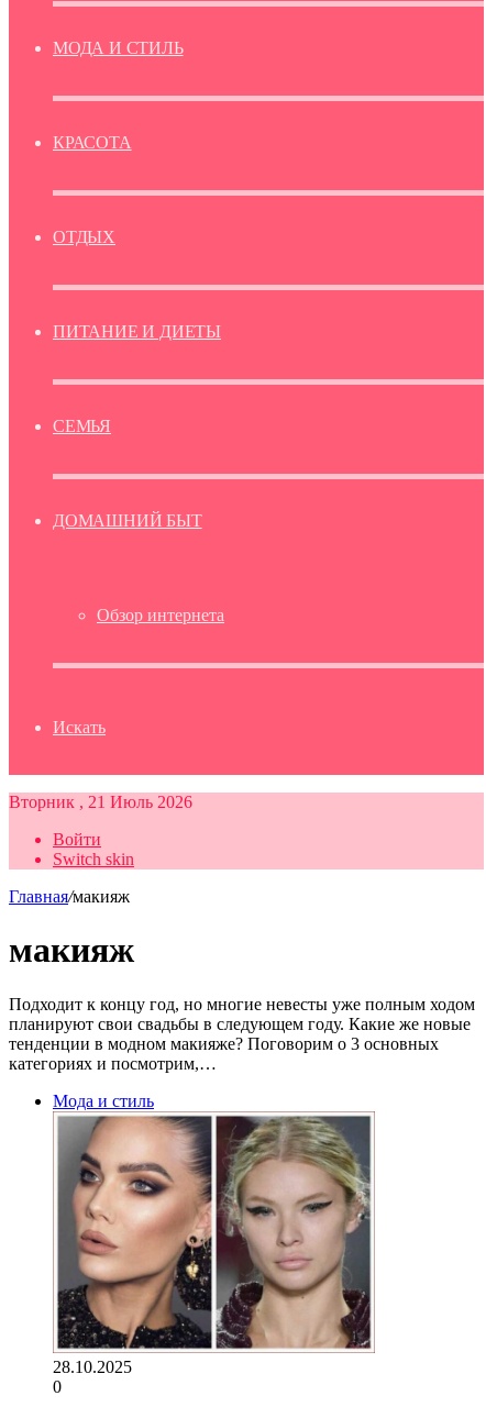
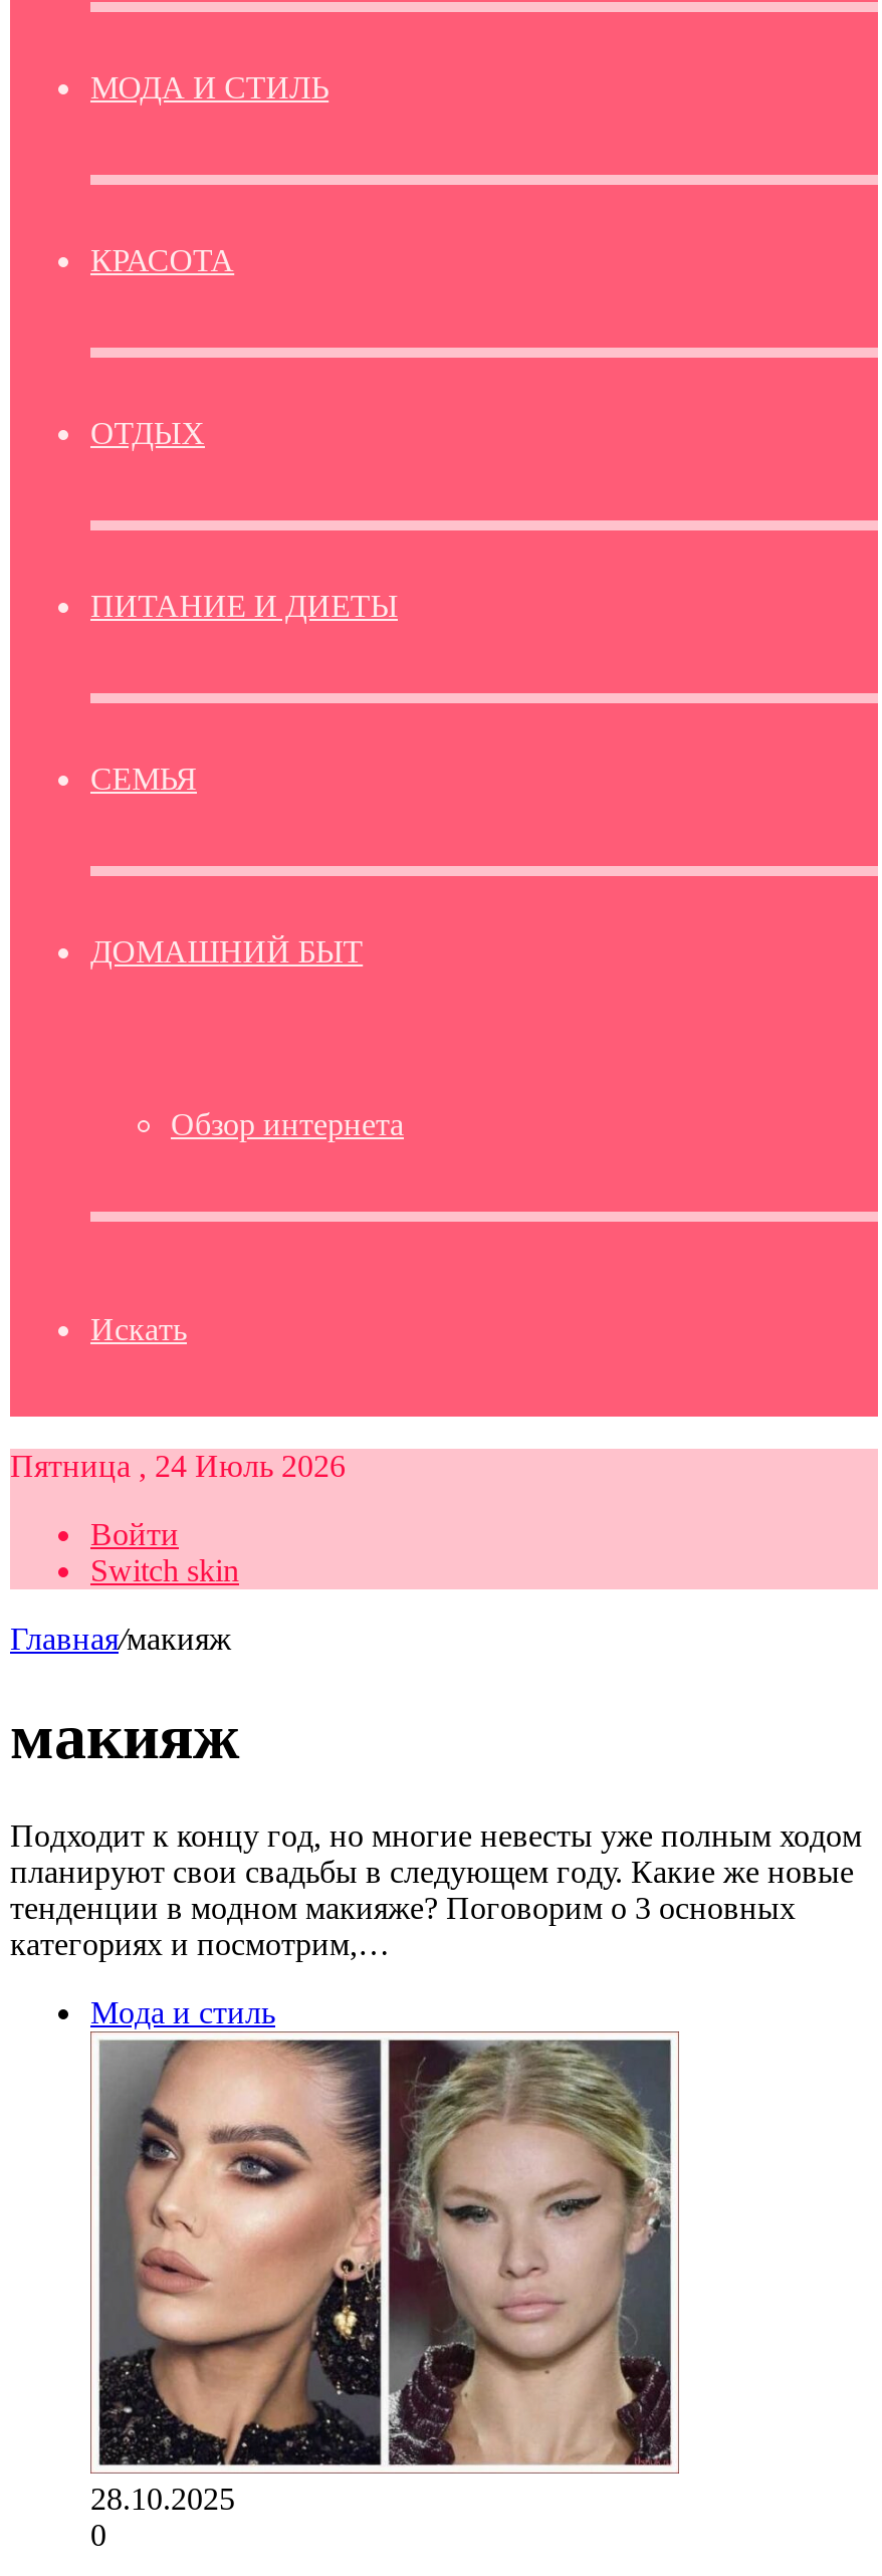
[9,793,192,811] Вторник , 21 Июль 2026 -> [10,1449,346,1483] Пятница , 24 Июль 2026

